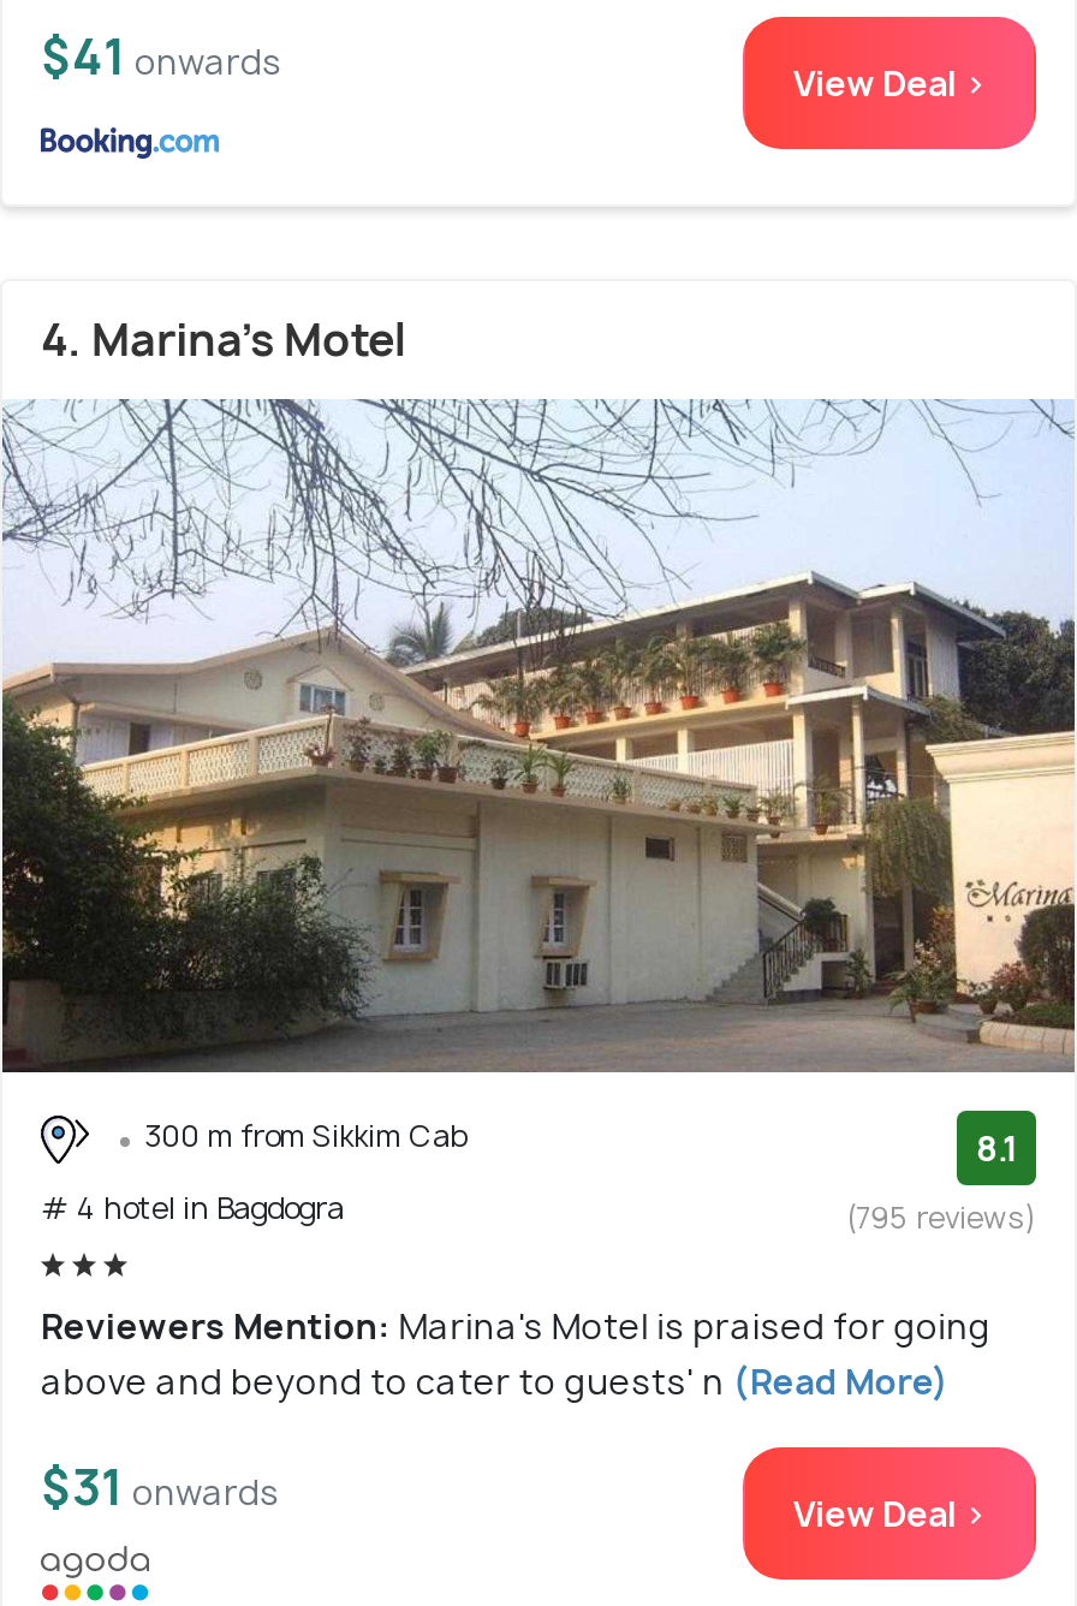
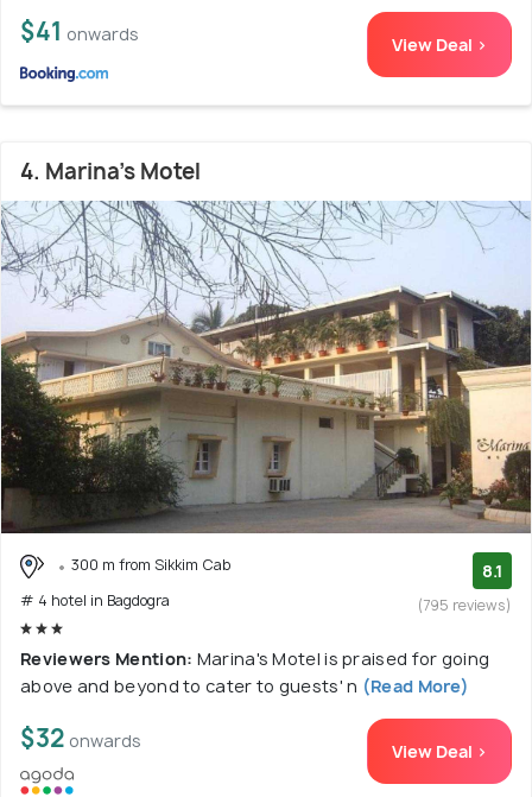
[41,1455,279,1519] $31 onwards -> [20,722,141,754] $32 onwards

